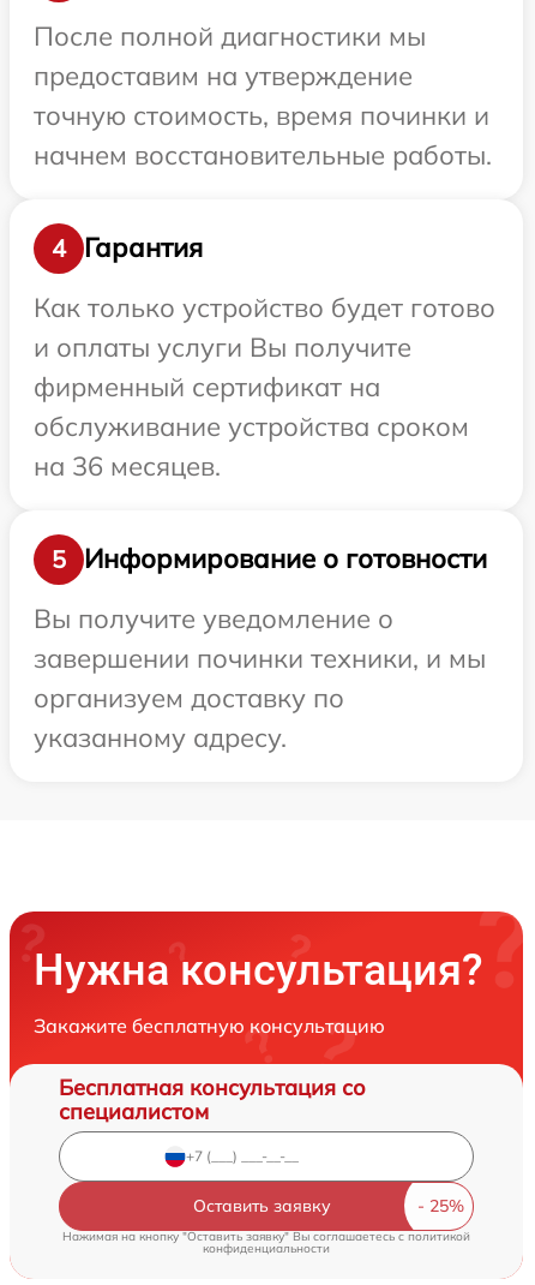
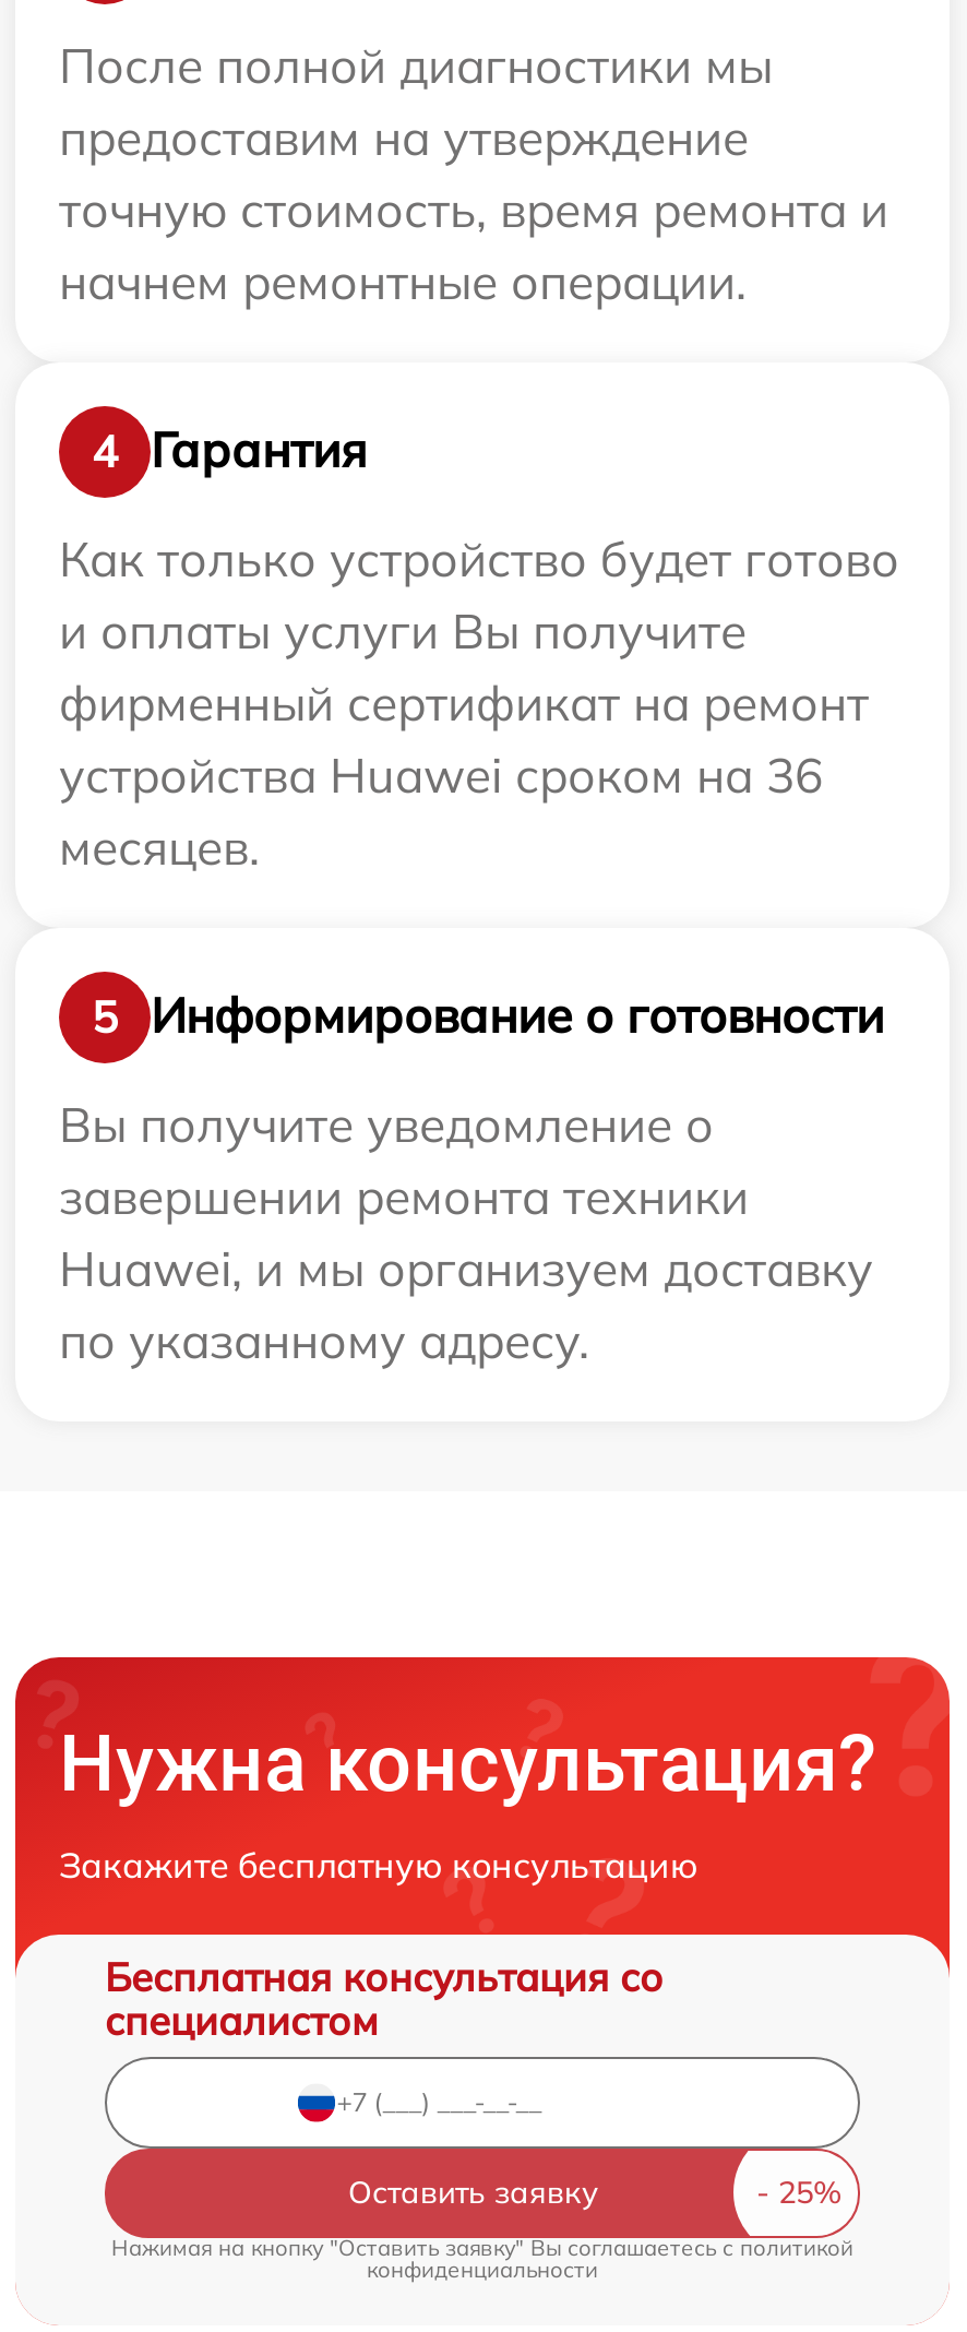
[34,98,489,132] точную стоимость, время починки и -> [59,178,888,239] точную стоимость, время ремонта и
[34,138,492,171] начнем восстановительные работы. -> [59,250,747,311] начнем ремонтные операции.
[34,369,469,482] фирменный сертификат на | обслуживание устройства сроком | на 36 месяцев. -> [59,672,869,877] фирменный сертификат на ремонт | устройства Huawei сроком на 36 | месяцев.
[34,641,486,754] завершении починки техники, и мы | организуем доставку по | указанному адресу. -> [59,1165,873,1370] завершении ремонта техники | Huawei, и мы организуем доставку | по указанному адресу.

